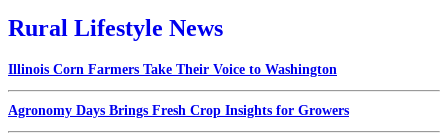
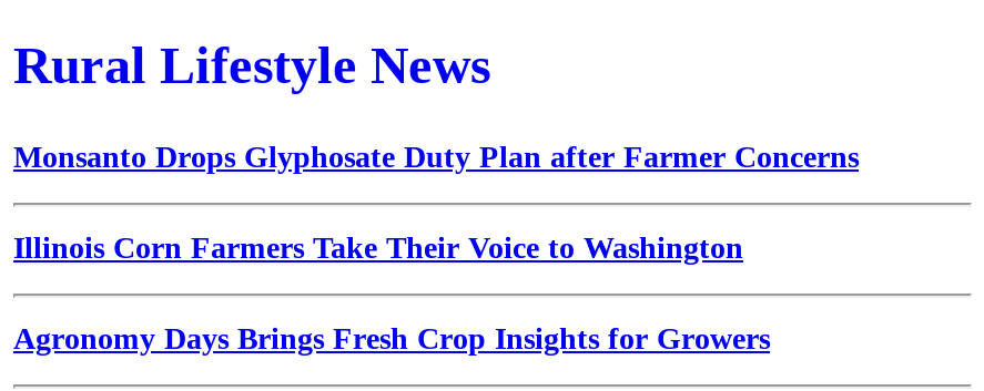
none -> [13,141,859,174] Monsanto Drops Glyphosate Duty Plan after Farmer Concerns

